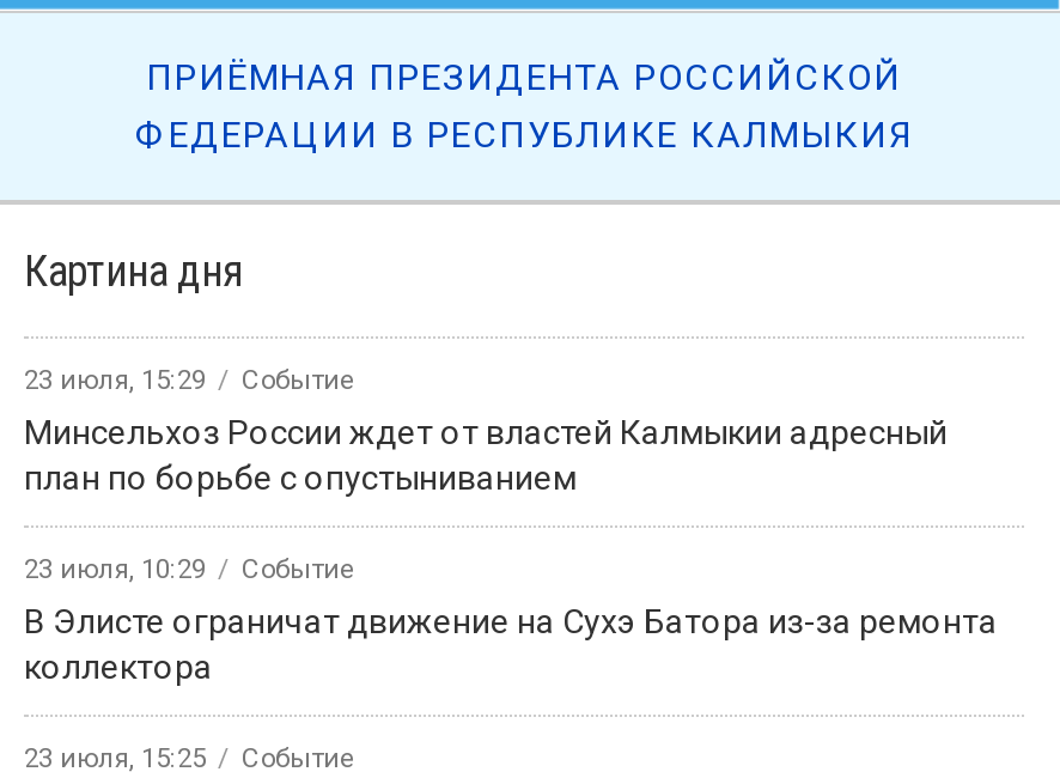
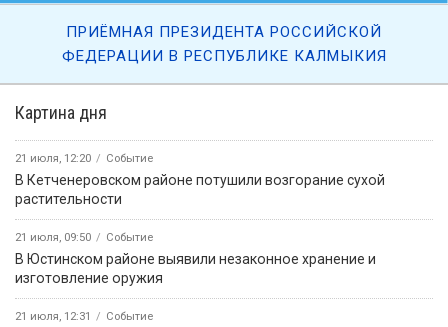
[24,366,354,397] 23 июля, 15:29 Событие -> [15,152,153,165] 21 июля, 12:20 Событие
[24,414,948,498] Минсельхоз России ждет от властей Калмыкии адресный | план по борьбе с опустыниванием -> [15,172,385,207] В Кетченеровском районе потушили возгорание сухой | растительности
[24,555,354,586] 23 июля, 10:29 Событие -> [15,231,153,244] 21 июля, 09:50 Событие
[24,603,998,687] В Элисте ограничат движение на Сухэ Батора из-за ремонта | коллектора -> [15,251,376,286] В Юстинском районе выявили незаконное хранение и | изготовление оружия
[24,744,354,775] 23 июля, 15:25 Событие -> [15,310,153,323] 21 июля, 12:31 Событие

